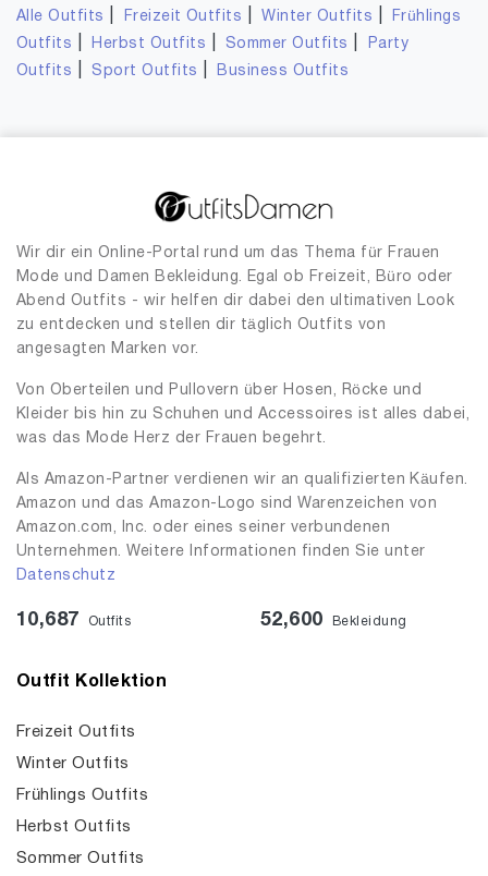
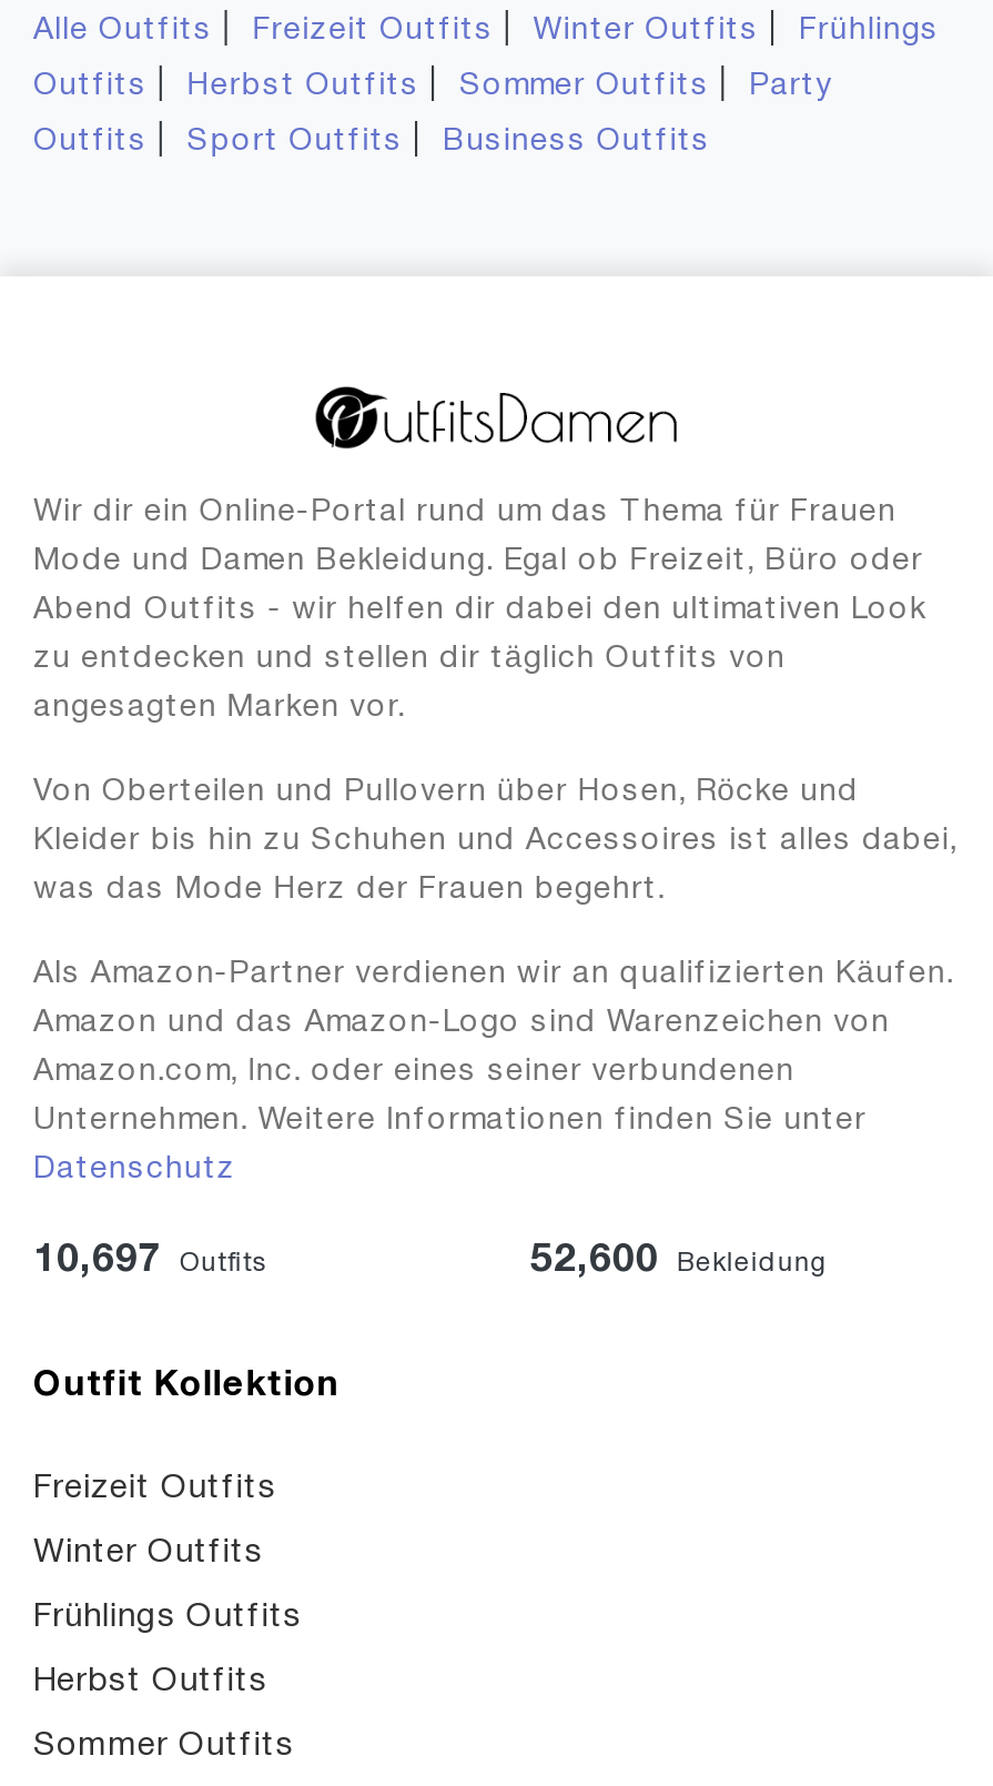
[16,611,131,630] 10,687 Outfits -> [33,1242,267,1280] 10,697 Outfits

